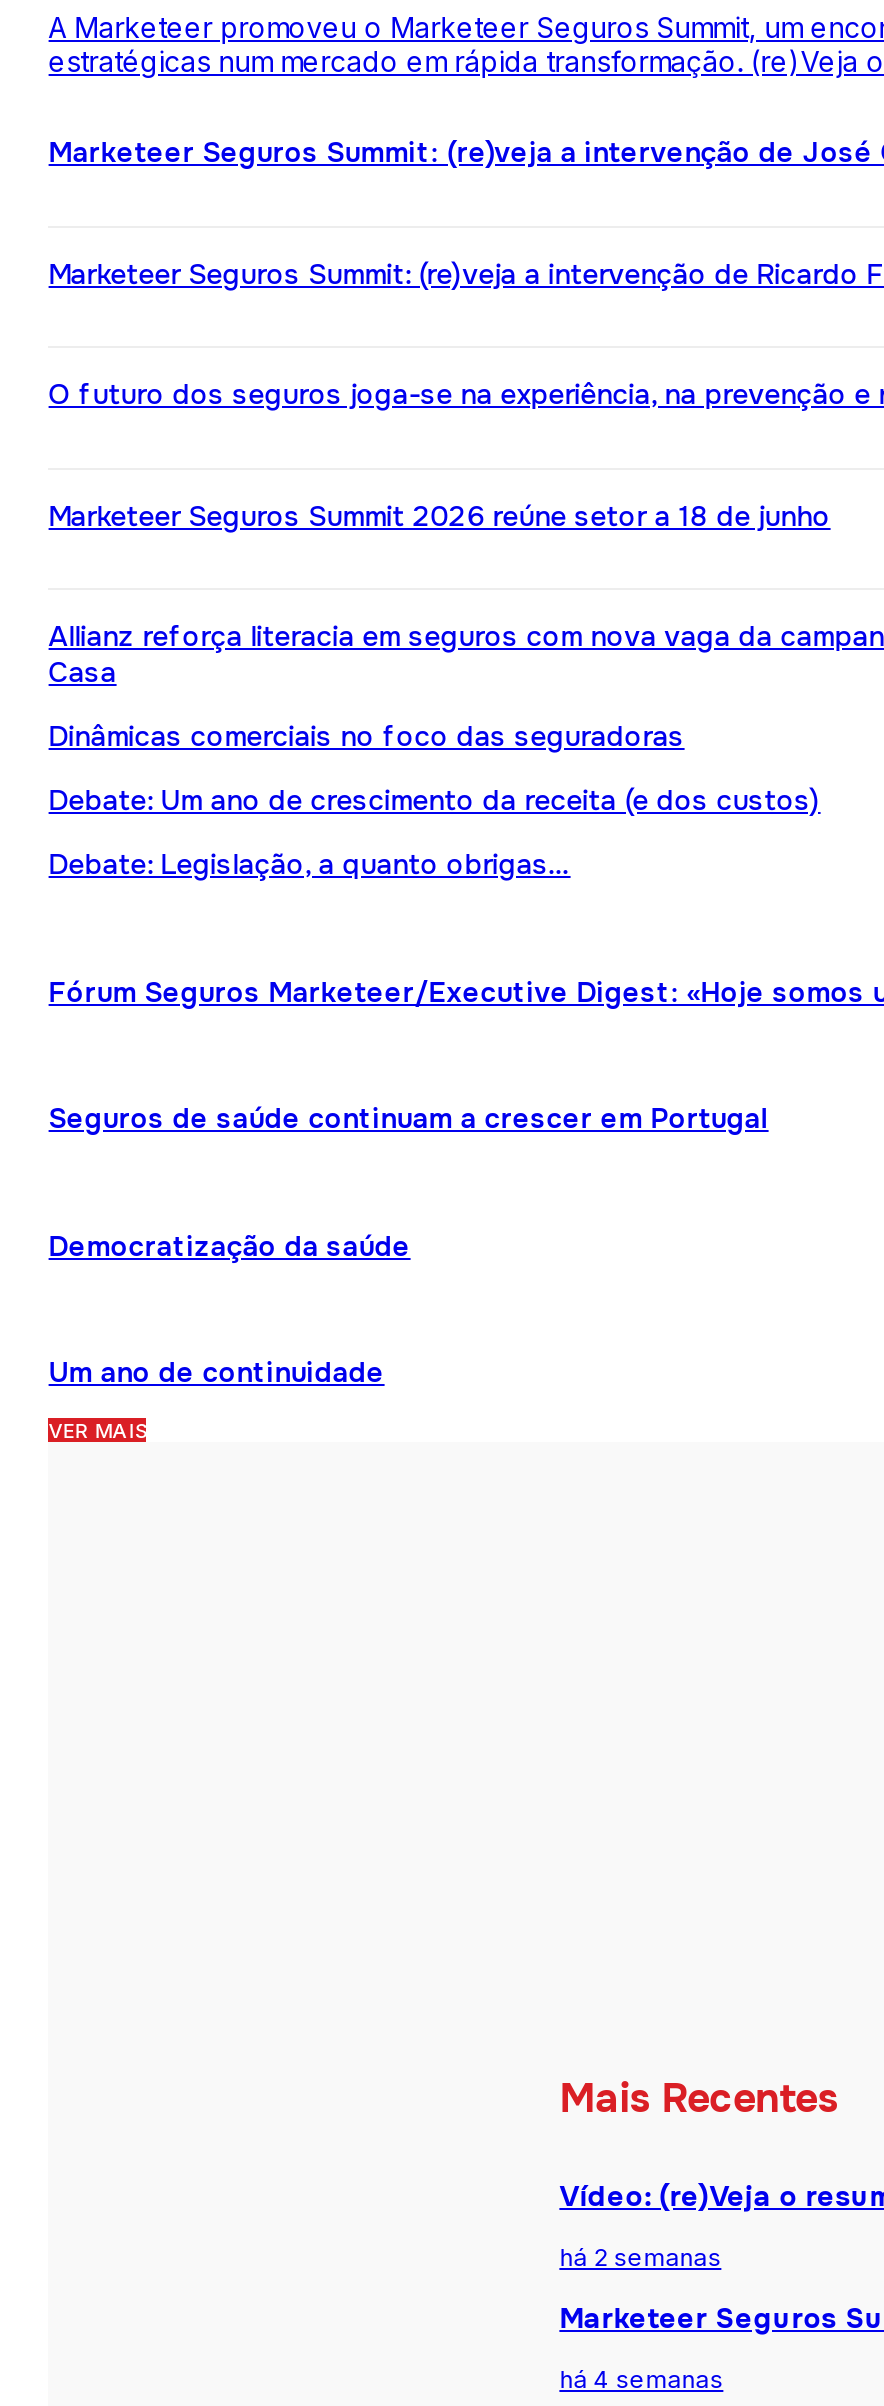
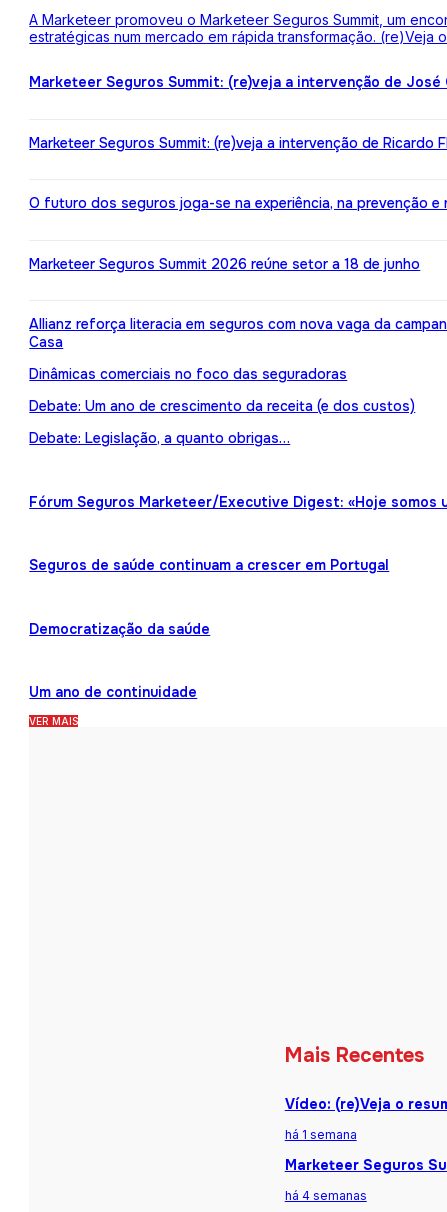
[559,2242,721,2272] há 2 semanas -> [285,1127,357,1142] há 1 semana

